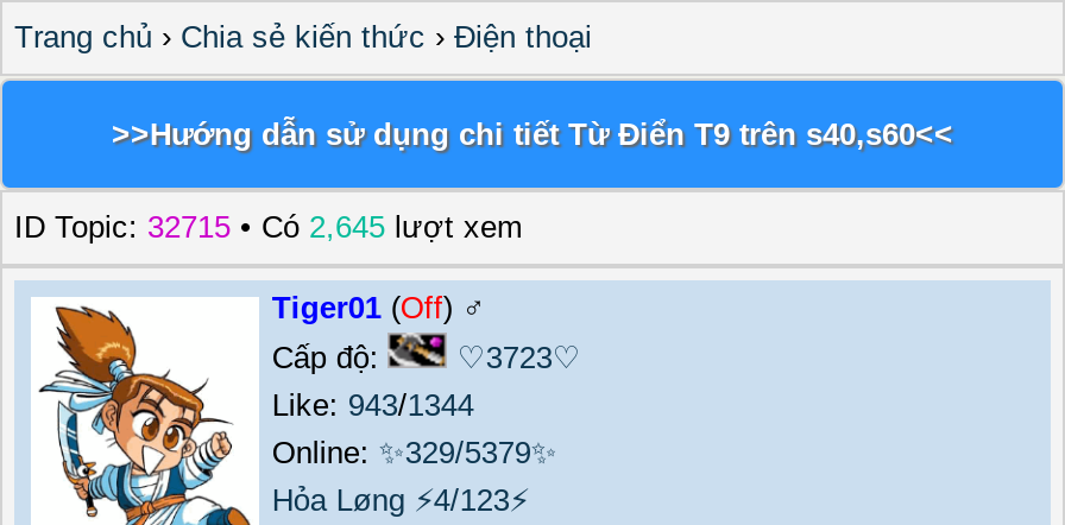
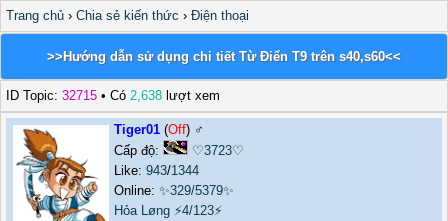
[14,210,523,246] ID Topic: 32715 • Có 2,645 lượt xem -> [6,88,220,103] ID Topic: 32715 • Có 2,638 lượt xem

